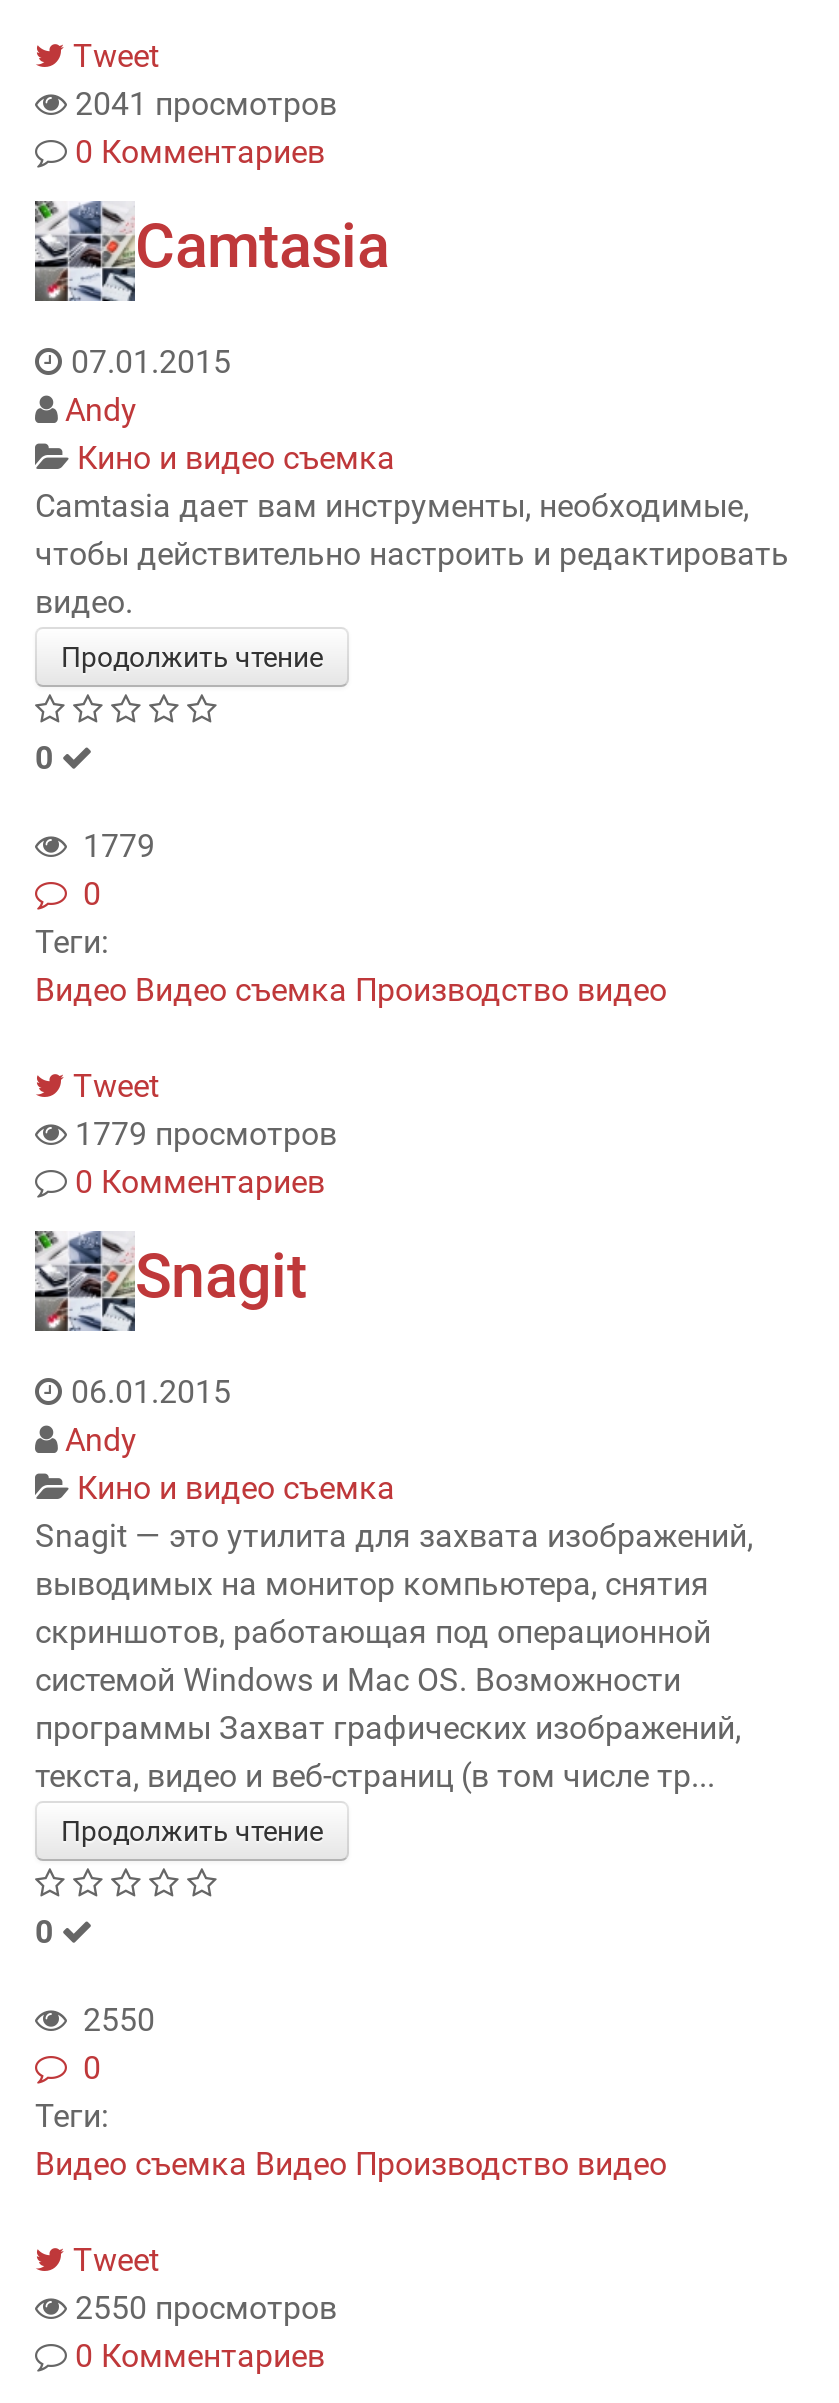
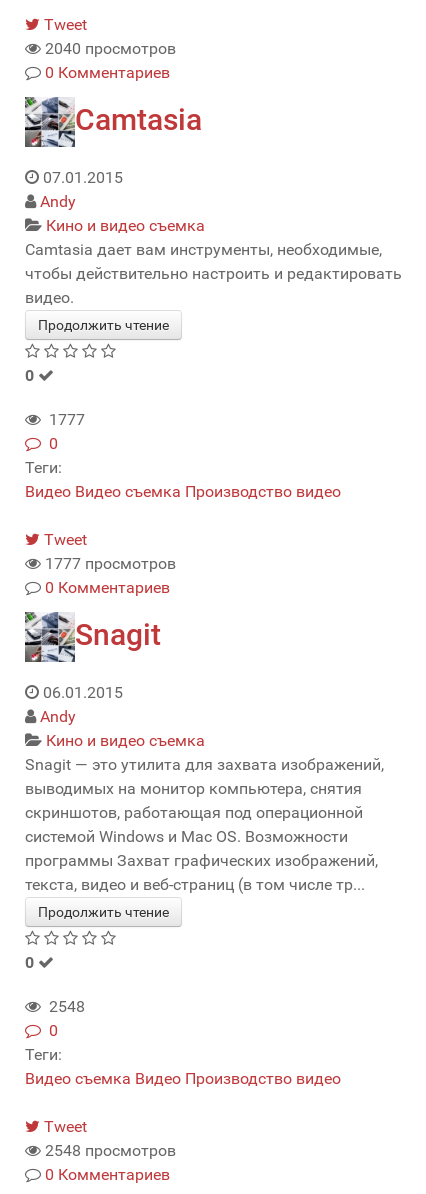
[67,85,337,123] 2041 просмотров -> [41,39,176,58] 2040 просмотров
[67,827,155,865] 1779 -> [41,410,85,429] 1777
[67,1115,337,1153] 1779 просмотров -> [41,554,176,573] 1777 просмотров
[67,2001,155,2039] 2550 -> [41,997,85,1016] 2548
[67,2289,337,2327] 2550 просмотров -> [41,1141,176,1160] 2548 просмотров

